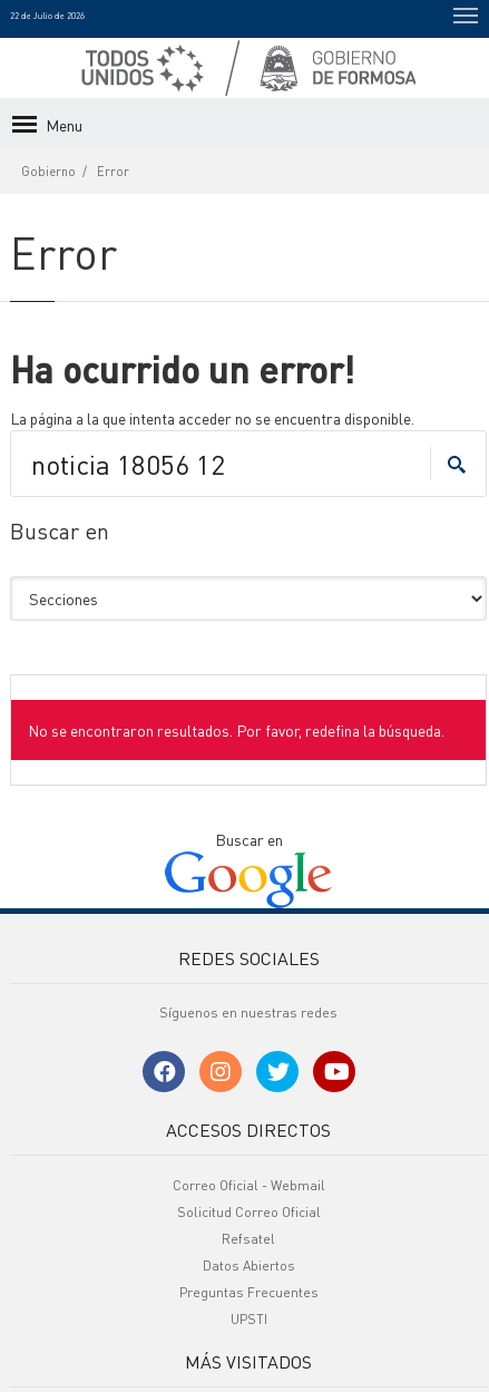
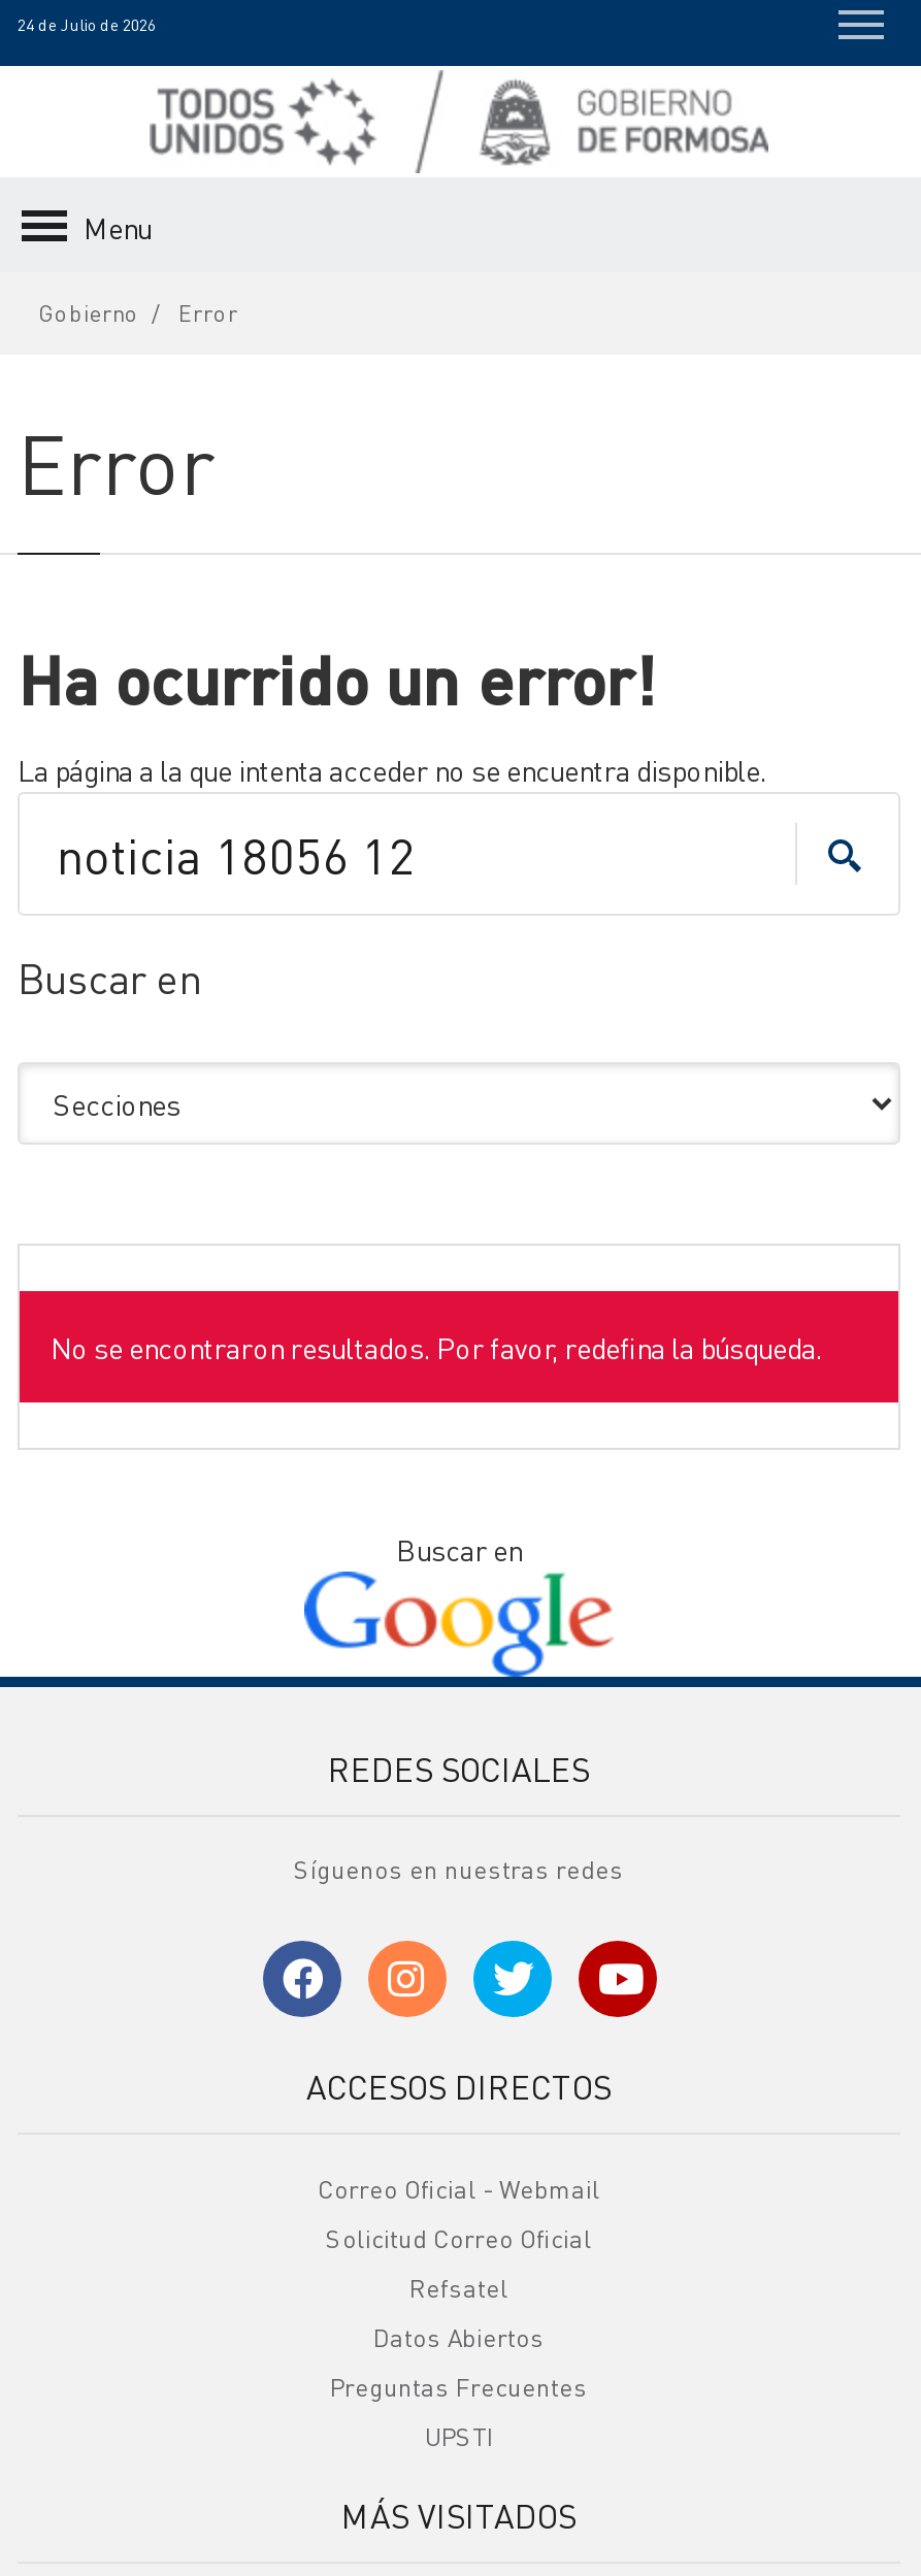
[10,10,85,21] 22 de Julio de 2026 -> [18,14,156,35] 24 de Julio de 2026

